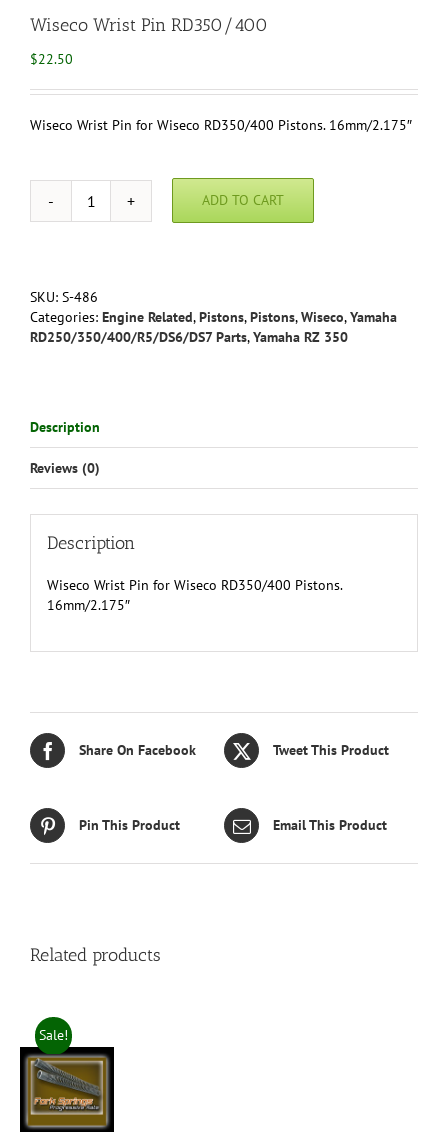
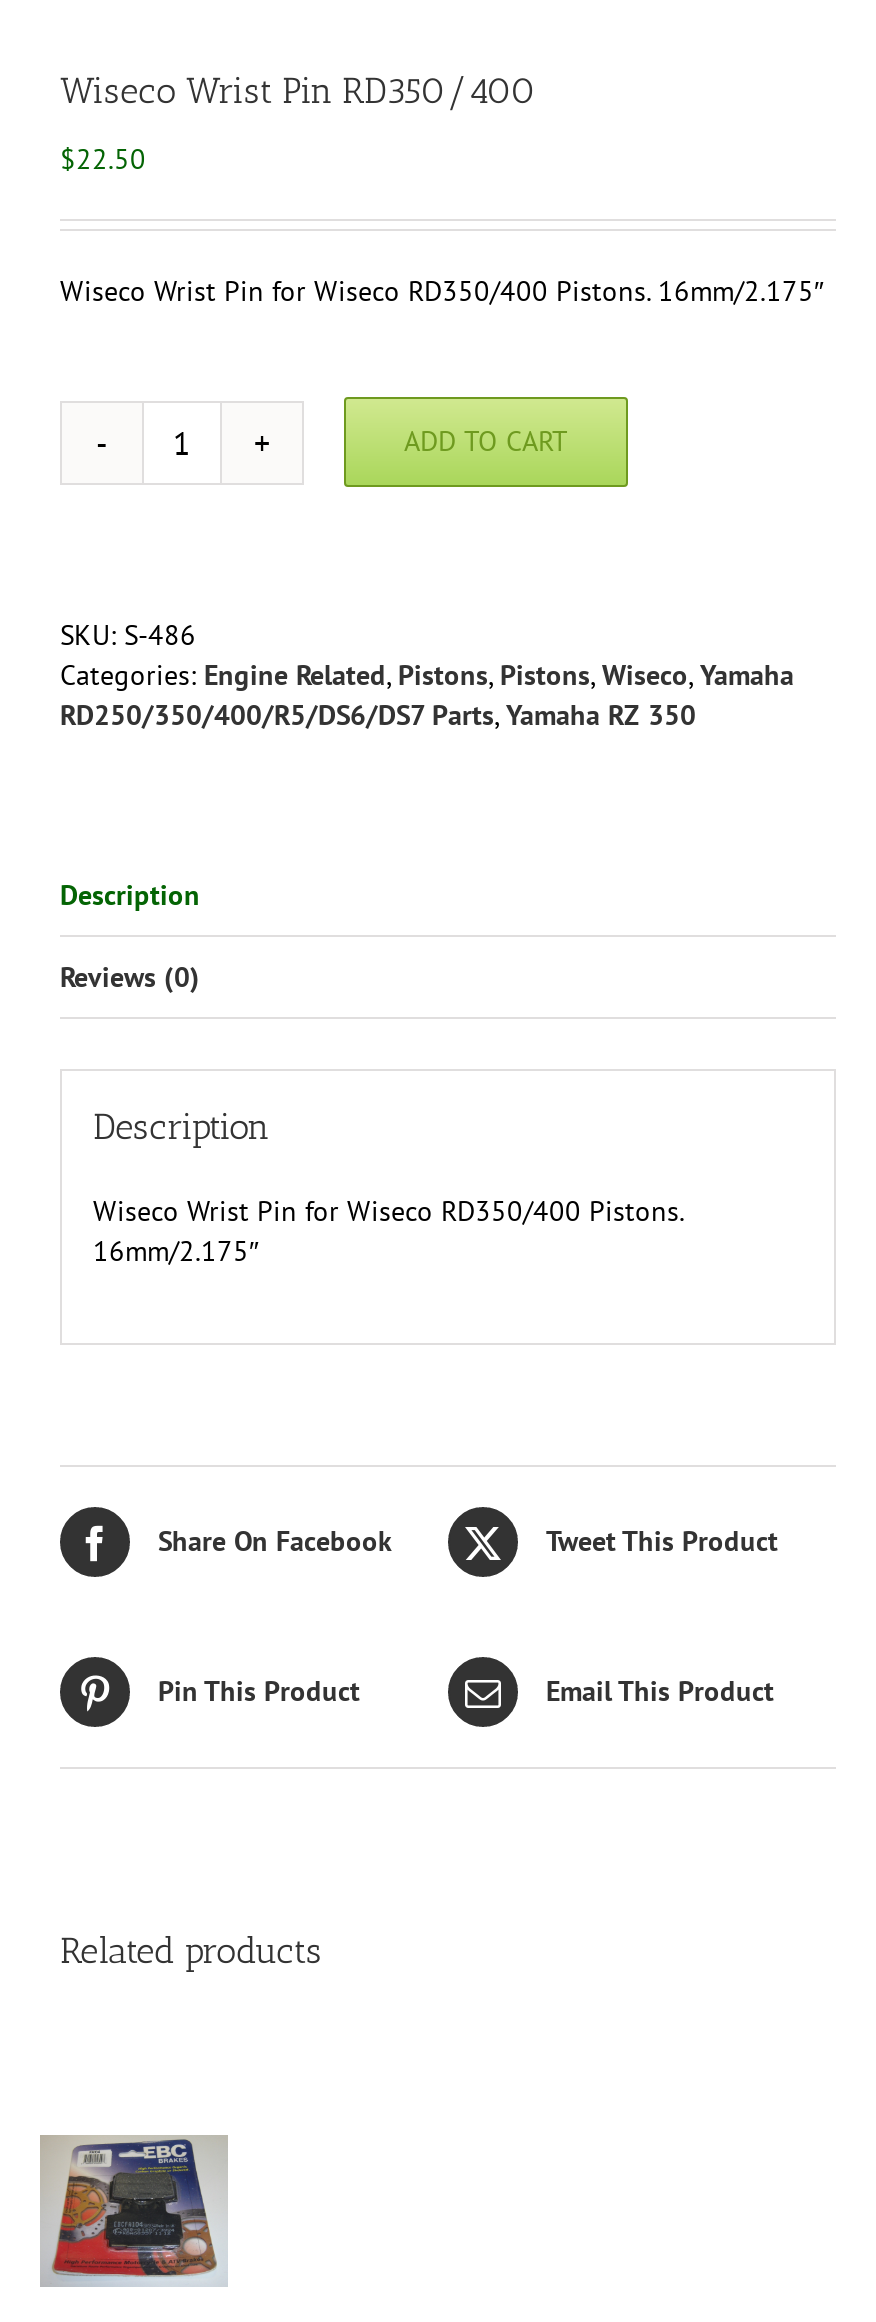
[39,1026,68,1044] Sale! -> none
[19,1047,115,1133] [image] -> [40,2133,228,2295] [image]

